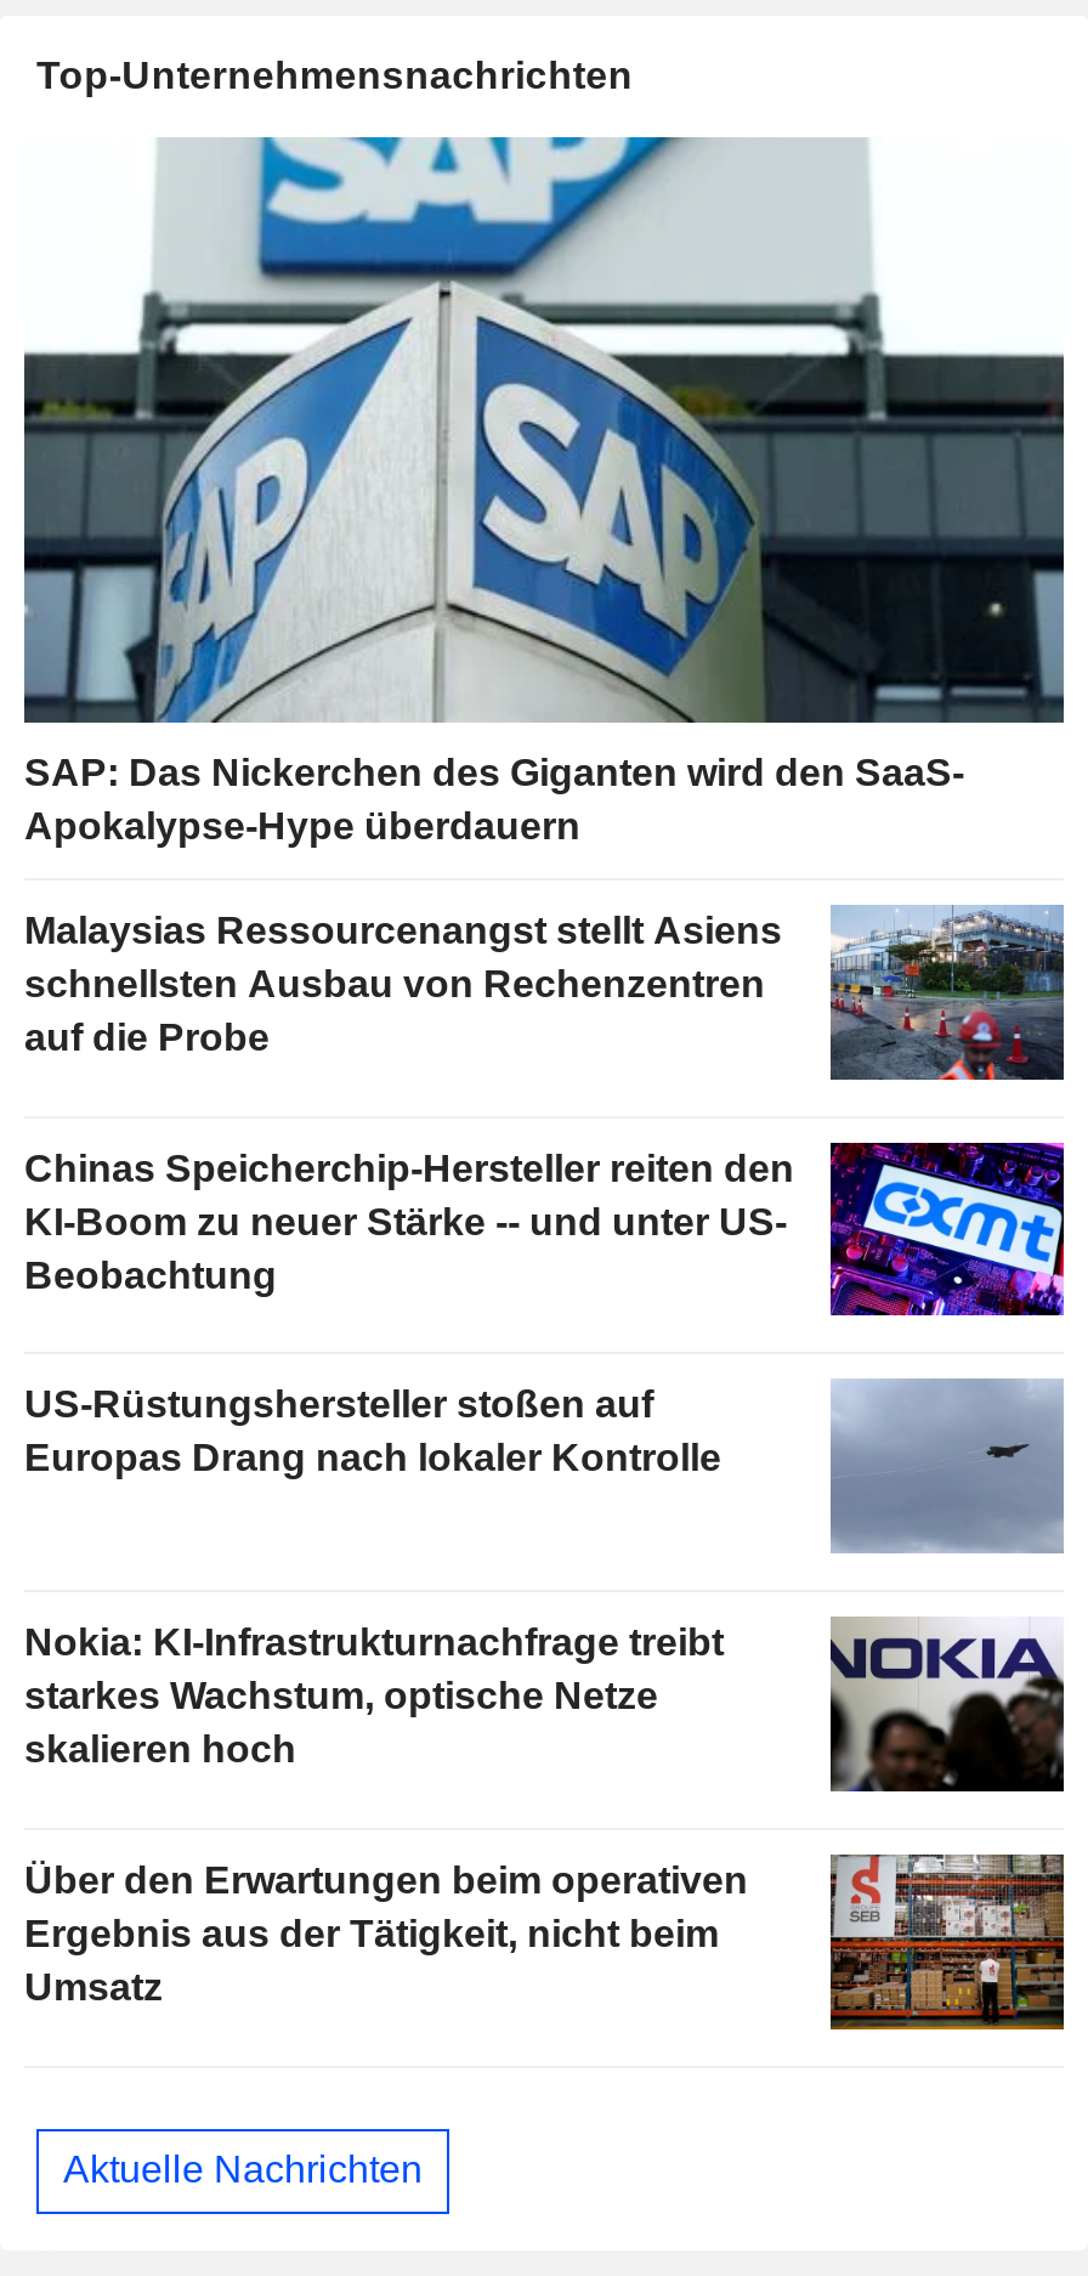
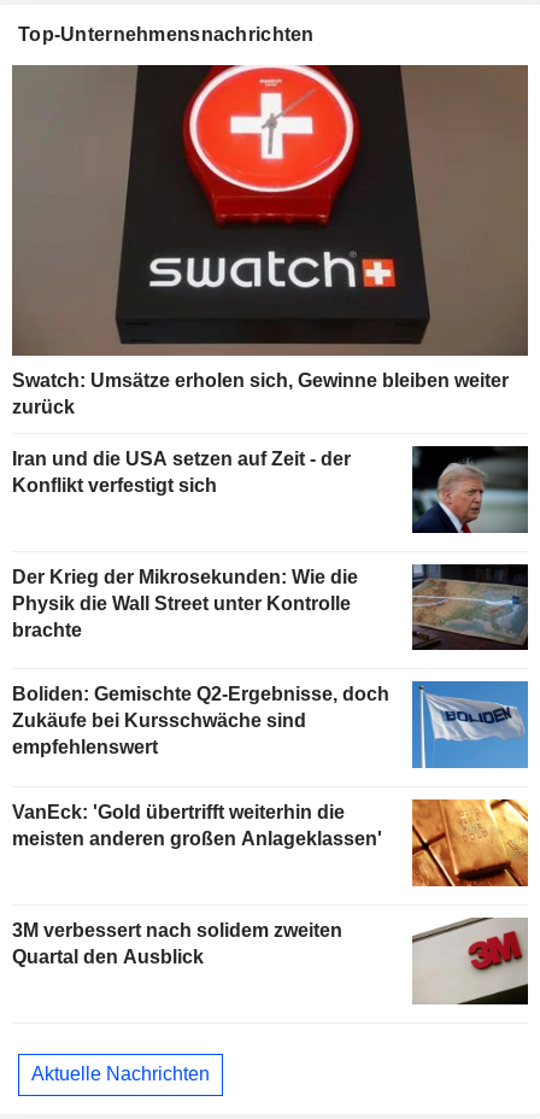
[22,135,1066,846] [image] | SAP: Das Nickerchen des Giganten wird den SaaS- | Apokalypse-Hype überdauern -> [11,64,529,417] [image] | Swatch: Umsätze erholen sich, Gewinne bleiben weiter | zurück
[24,909,782,1057] Malaysias Ressourcenangst stellt Asiens | schnellsten Ausbau von Rechenzentren | auf die Probe -> [12,448,351,495] Iran und die USA setzen auf Zeit - der | Konflikt verfestigt sich
[828,905,1064,1082] [image] -> [411,445,529,534] [image]
[24,1147,794,1295] Chinas Speicherchip-Hersteller reiten den | KI-Boom zu neuer Stärke -- und unter US- | Beobachtung -> [12,566,358,640] Der Krieg der Mikrosekunden: Wie die | Physik die Wall Street unter Kontrolle | brachte
[828,1140,1066,1318] [image] -> [411,563,529,651] [image]
[24,1384,721,1479] US-Rüstungshersteller stoßen auf | Europas Drang nach lokaler Kontrolle -> [12,684,389,758] Boliden: Gemischte Q2-Ergebnisse, doch | Zukäufe bei Kursschwäche sind | empfehlenswert
[831,1381,1064,1553] [image] -> [412,681,528,768] [image]
[24,1622,724,1770] Nokia: KI-Infrastrukturnachfrage treibt | starkes Wachstum, optische Netze | skalieren hoch -> [12,802,382,849] VanEck: 'Gold übertrifft weiterhin die | meisten anderen großen Anlageklassen'
[828,1617,1066,1794] [image] -> [411,798,529,887] [image]
[24,1859,748,2008] Über den Erwartungen beim operativen | Ergebnis aus der Tätigkeit, nicht beim | Umsatz -> [12,920,342,967] 3M verbessert nach solidem zweiten | Quartal den Ausblick
[828,1852,1064,2032] [image] -> [412,918,528,1006] [image]

